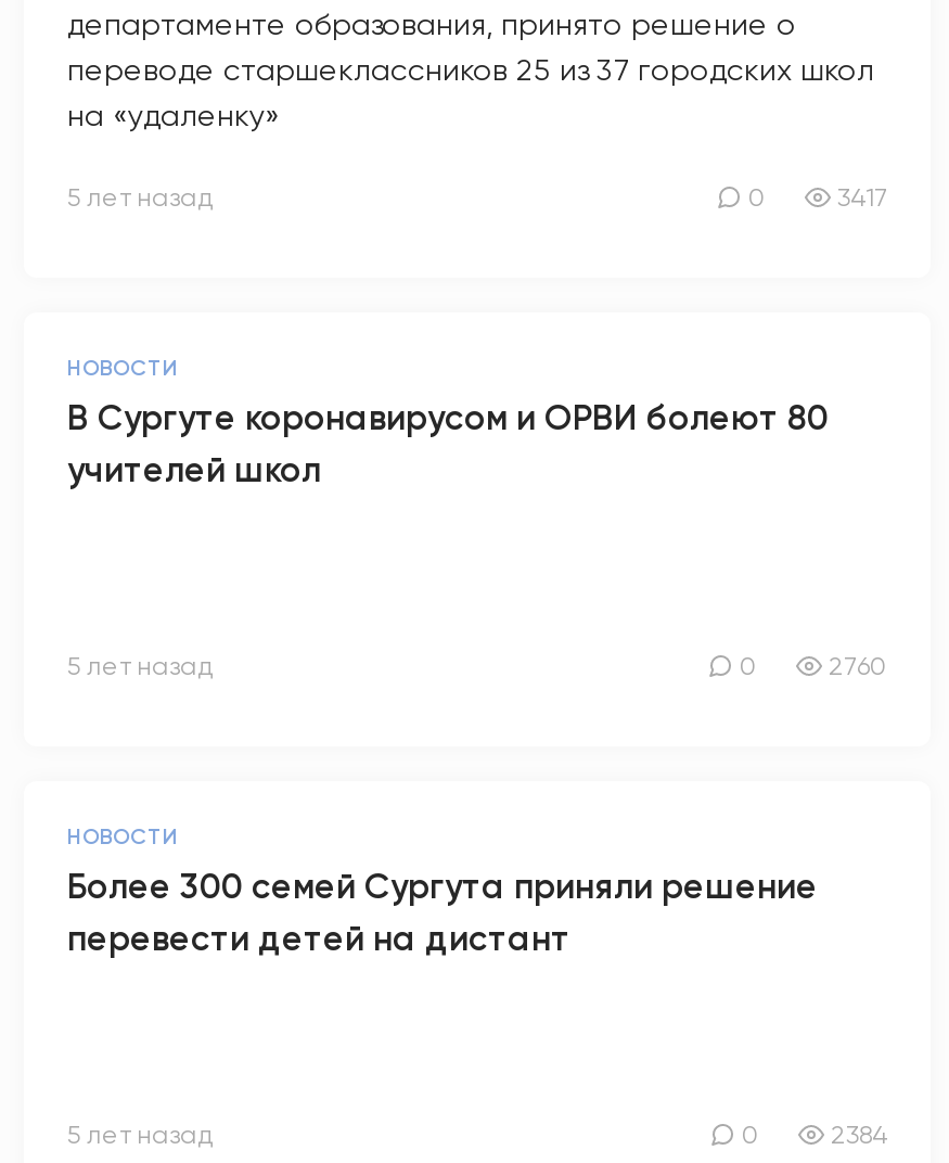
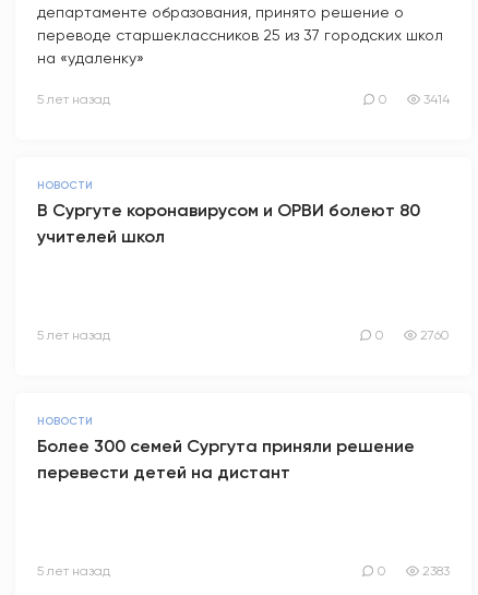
[837,182,887,213] 3417 -> [423,92,450,107] 3414
[831,1120,887,1150] 2384 -> [422,563,450,579] 2383

